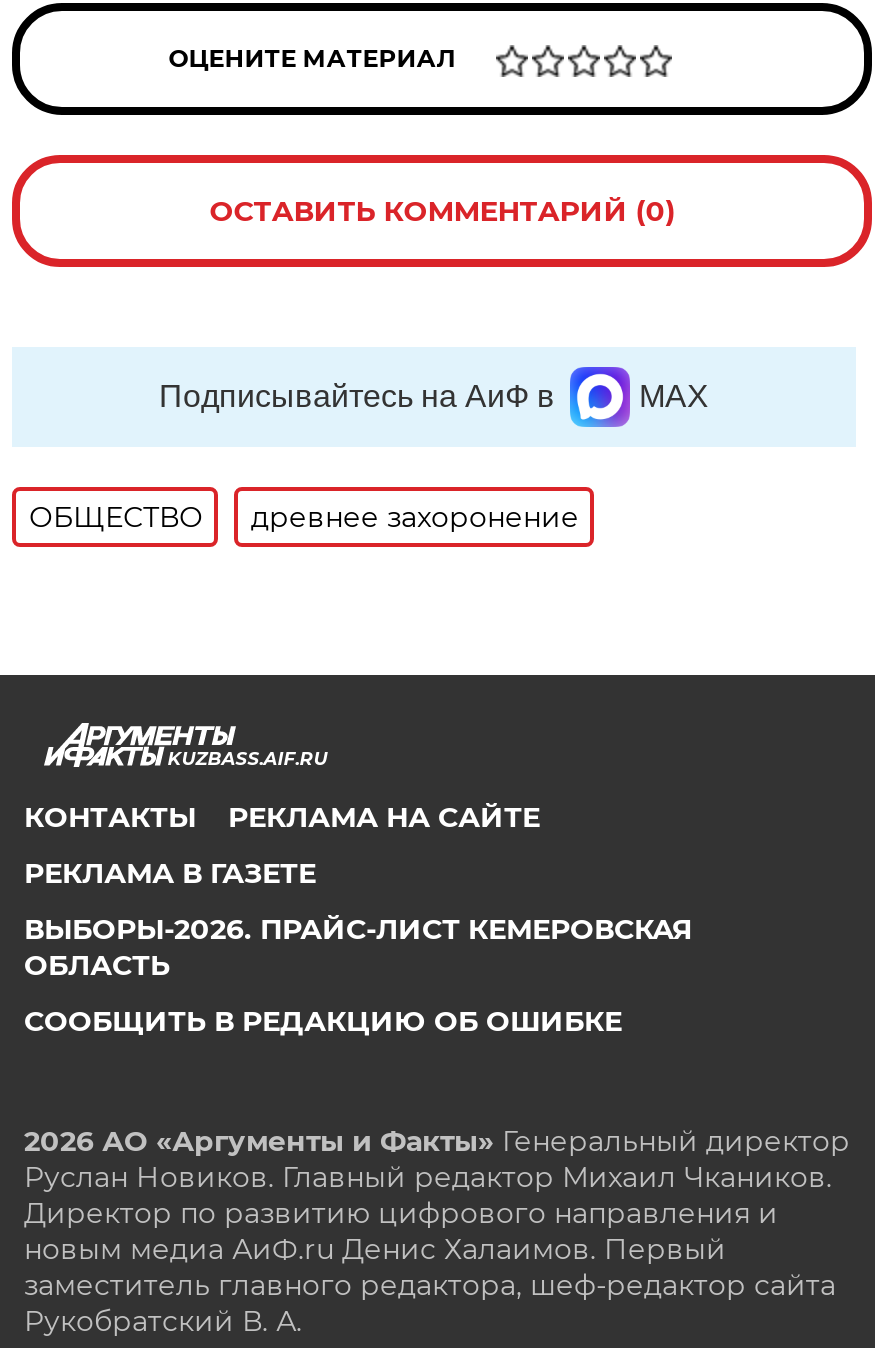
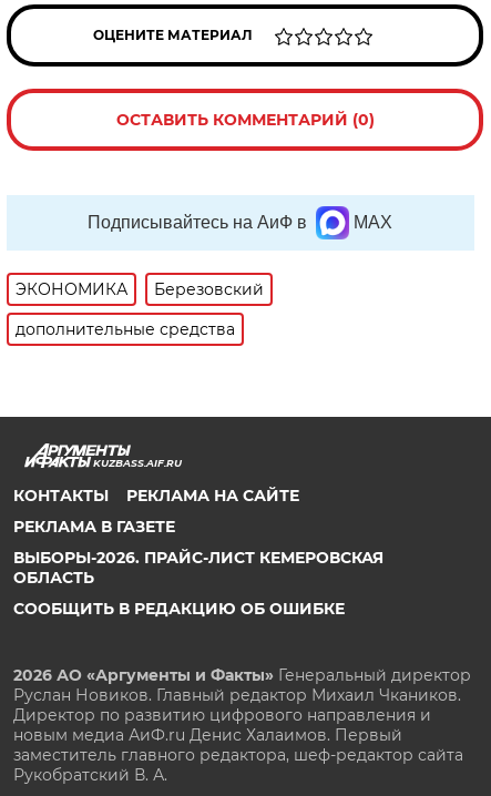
[29,499,579,535] ОБЩЕСТВО | древнее захоронение -> [16,279,264,339] ЭКОНОМИКА | Березовский | дополнительные средства

